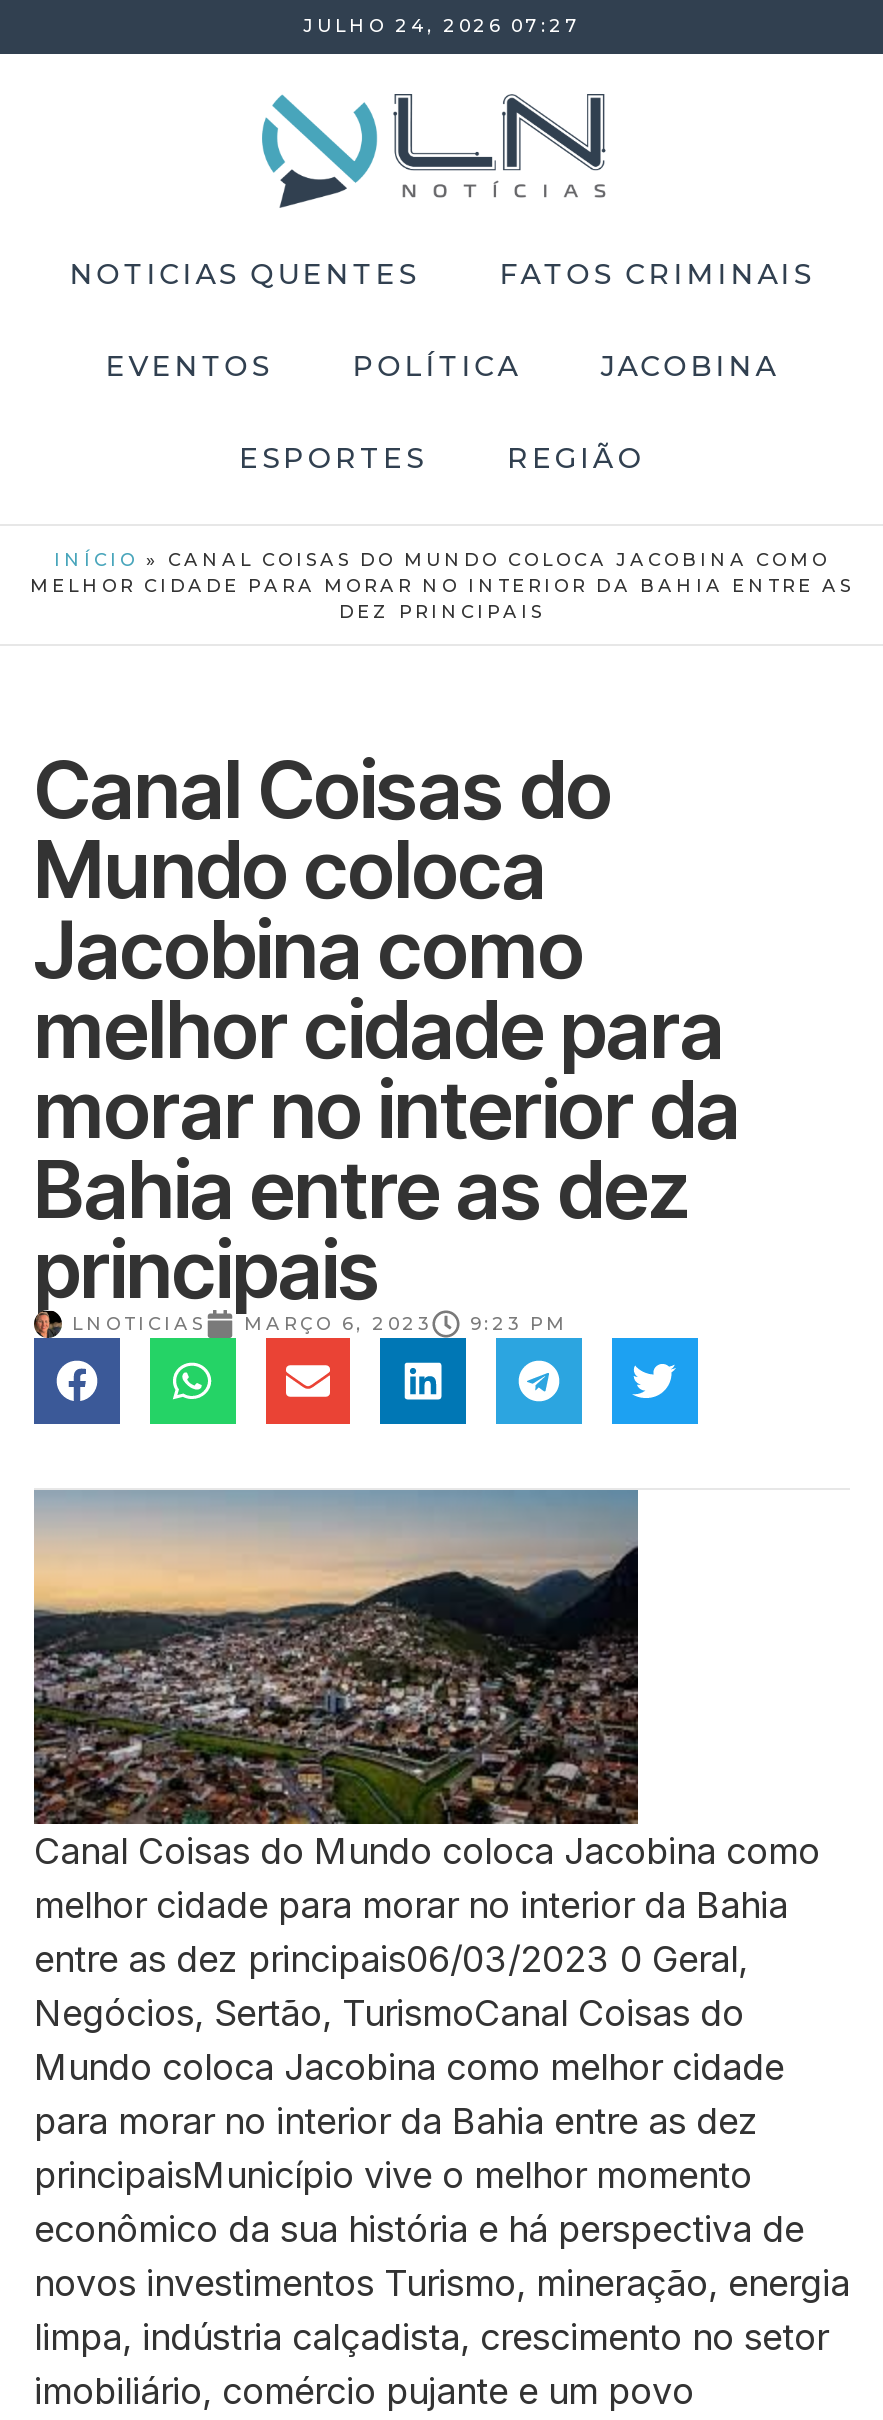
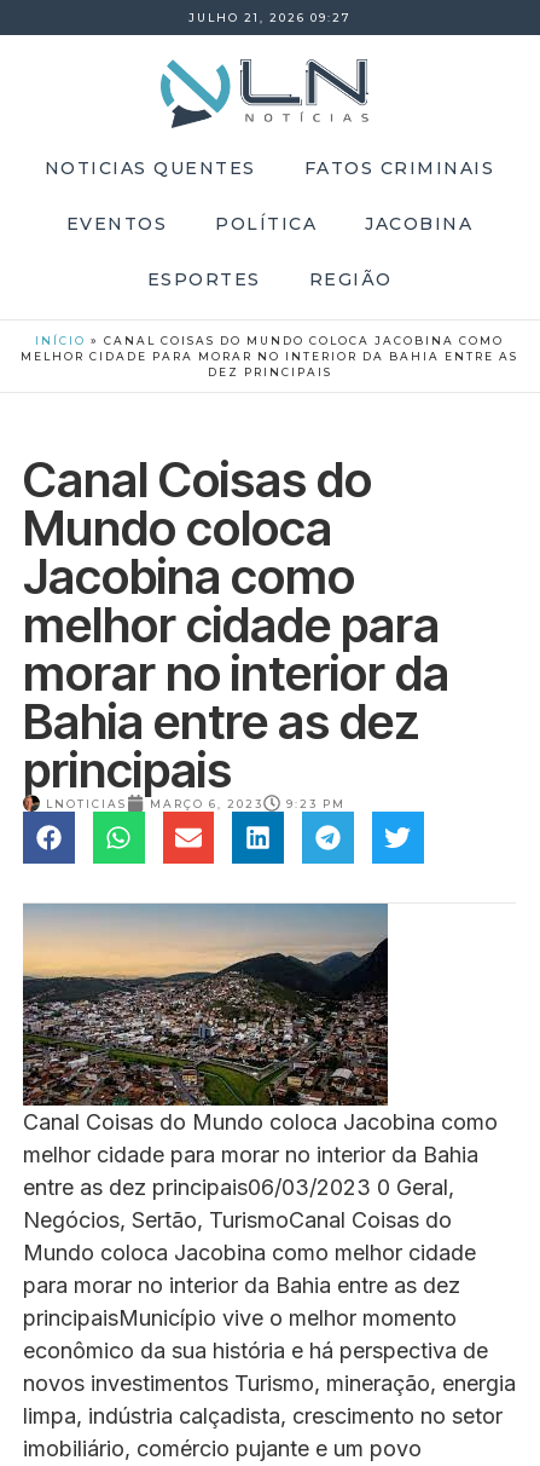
[303,14,581,36] JULHO 24, 2026 07:27 -> [188,11,351,24] JULHO 21, 2026 09:27

